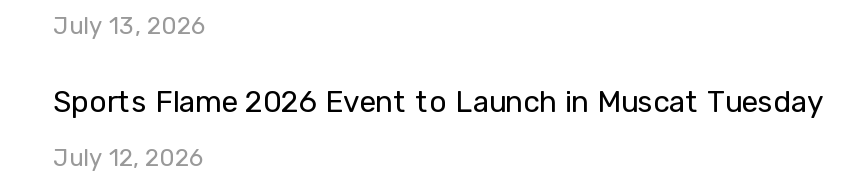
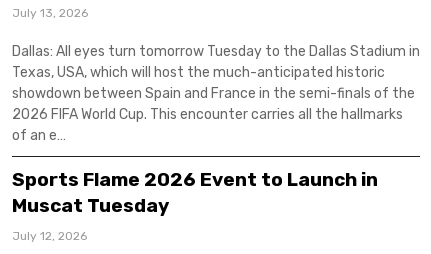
[53,84,823,120] Sports Flame 2026 Event to Launch in Muscat Tuesday -> [12,43,420,217] Dallas: All eyes turn tomorrow Tuesday to the Dallas Stadium in | Texas, USA, which will host the much-anticipated historic | showdown between Spain and France in the semi-finals of the | 2026 FIFA World Cup. This encounter carries all the hallmarks | of an e… | Sports Flame 2026 Event to Launch in | Muscat Tuesday

